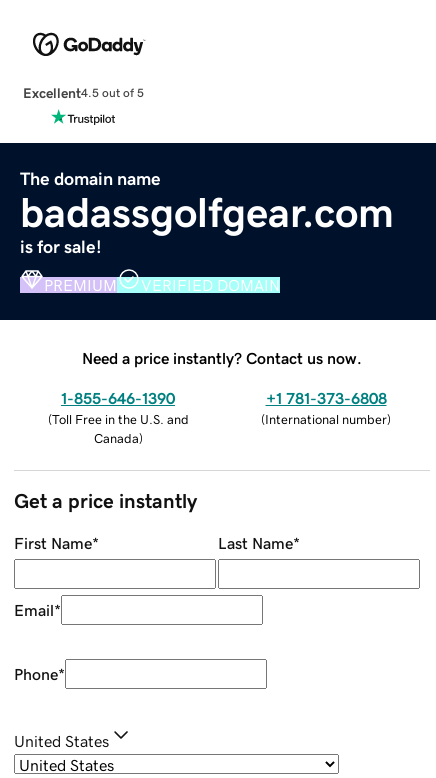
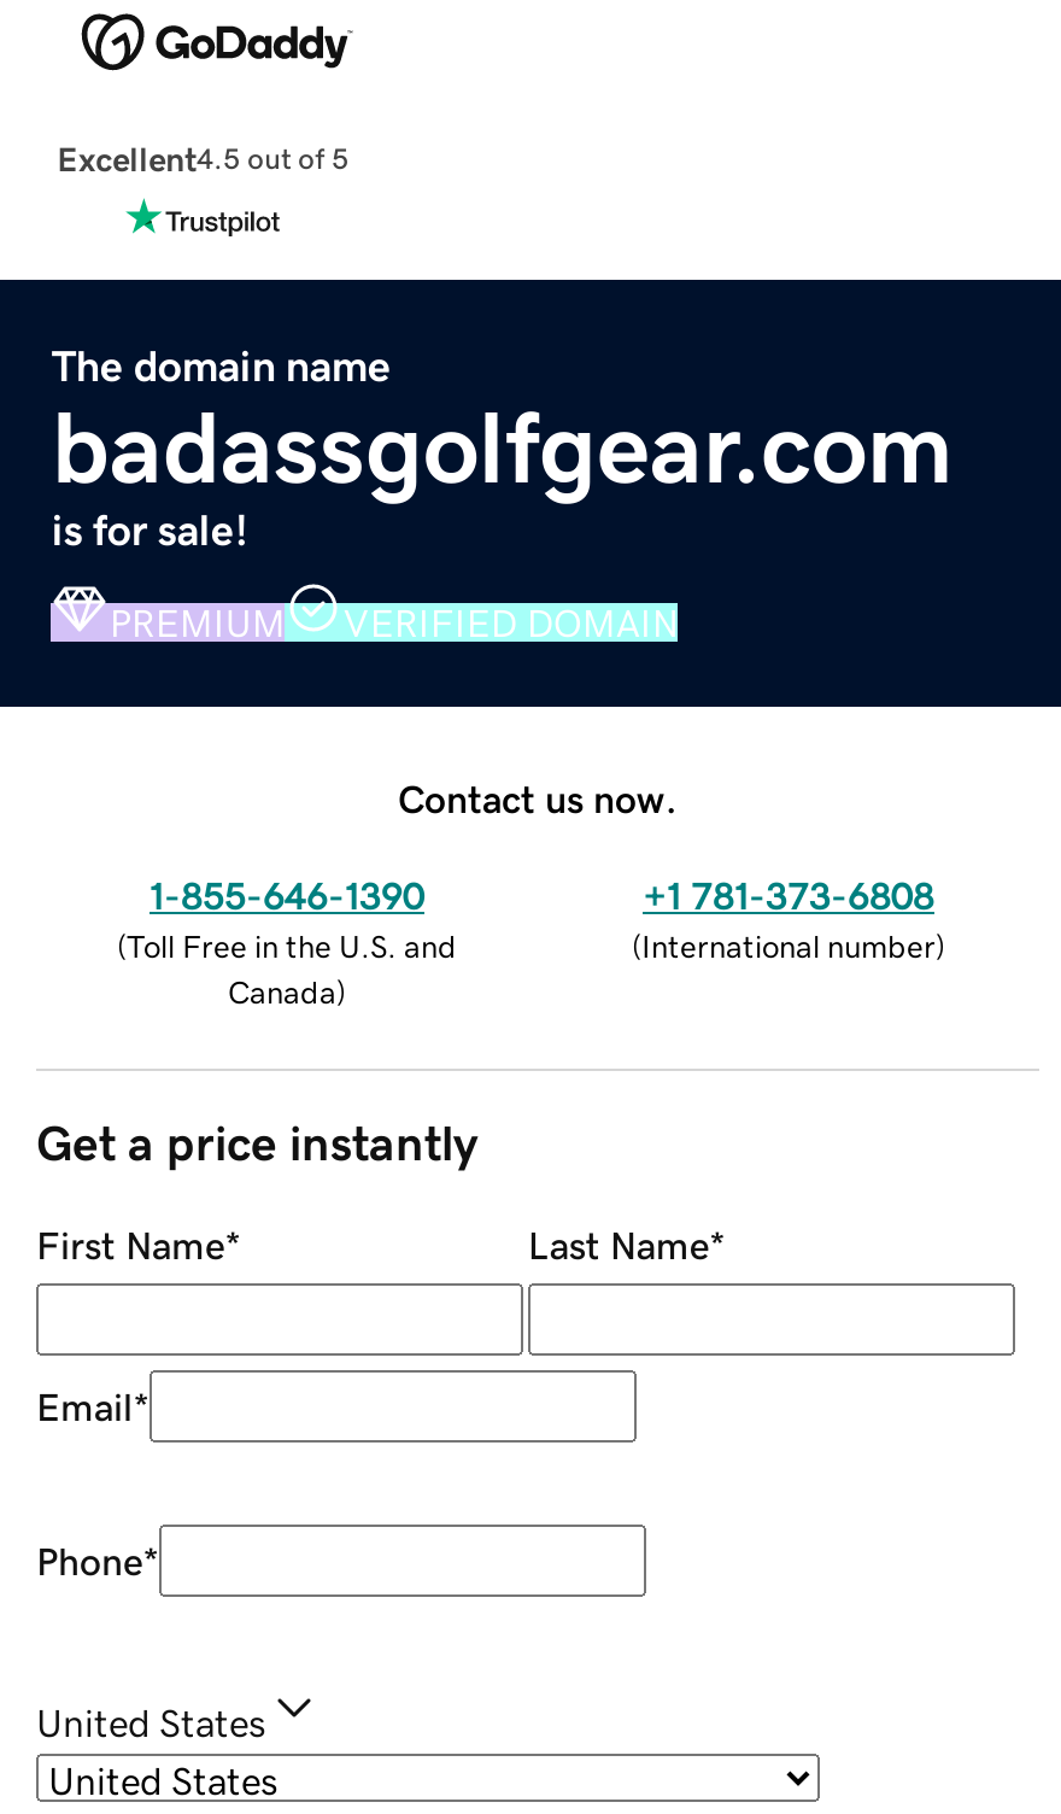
[82,350,362,366] Need a price instantly? Contact us now. -> [398,778,678,817] Contact us now.

